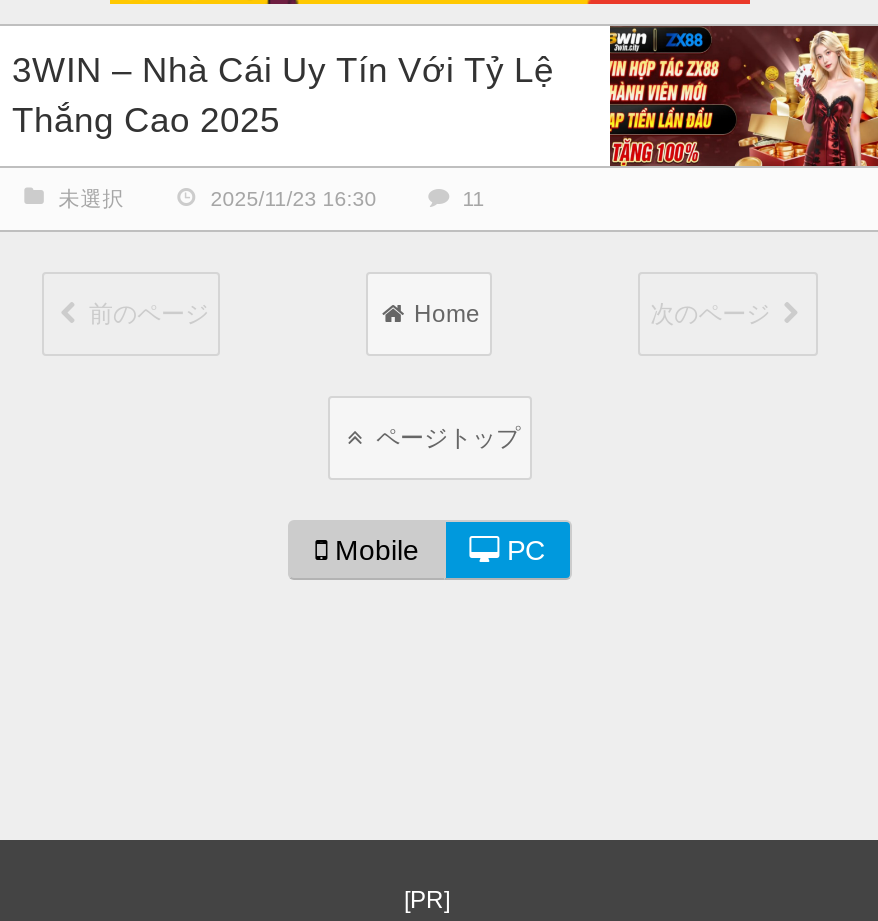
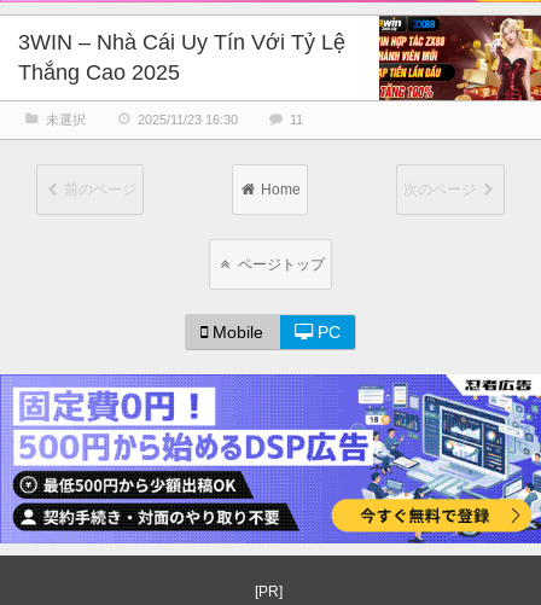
none -> [4,373,537,545] [image]

